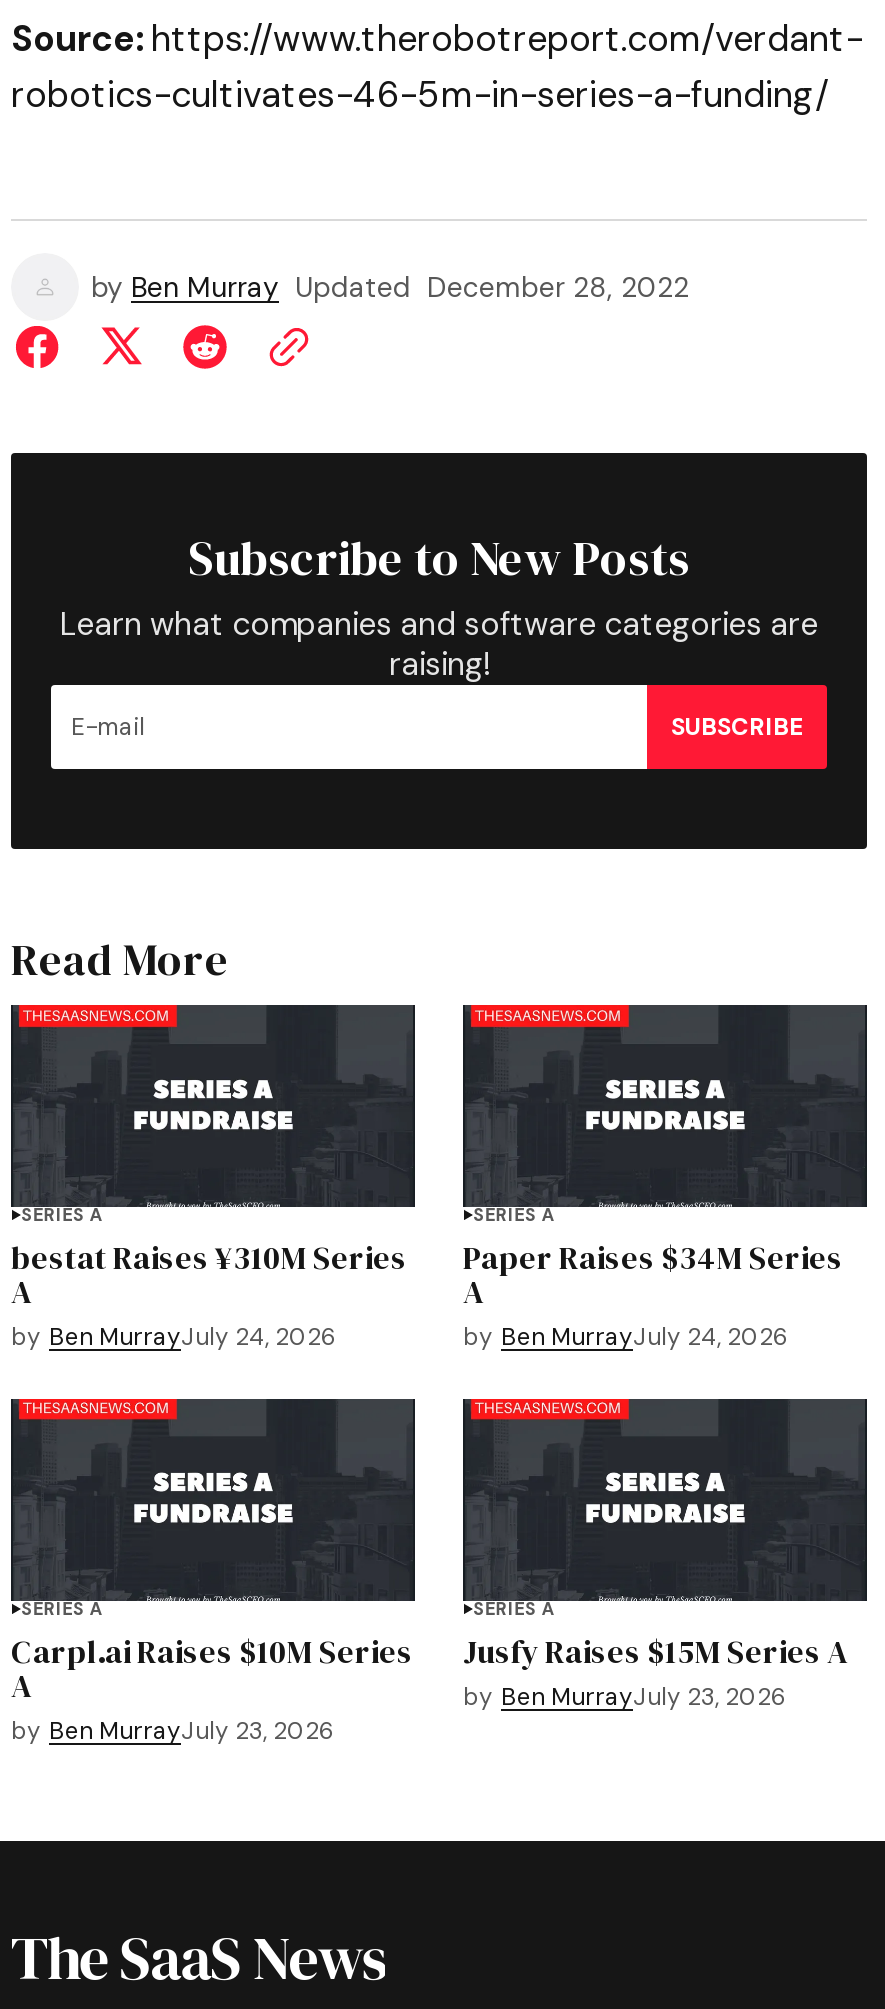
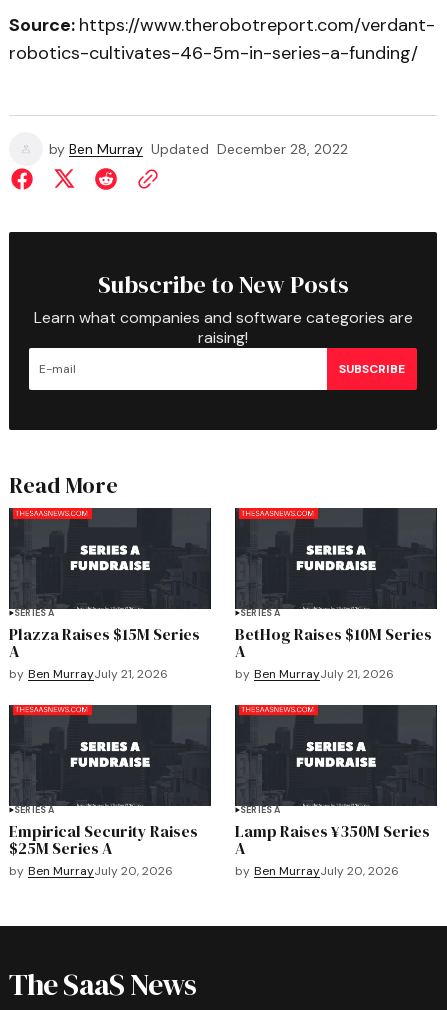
[11,1235,407,1279] bestat Raises ¥310M Series -> [9,623,200,645] Plazza Raises $15M Series
[463,1235,843,1279] Paper Raises $34M Series -> [235,623,432,645] BetHog Raises $10M Series
[11,1321,337,1353] by Ben MurrayJuly 24, 2026 -> [9,666,168,682] by Ben MurrayJuly 21, 2026
[463,1321,789,1353] by Ben MurrayJuly 24, 2026 -> [235,666,394,682] by Ben MurrayJuly 21, 2026
[11,1628,413,1746] Carpl.ai Raises $10M Series | A | by Ben MurrayJuly 23, 2026 -> [9,820,198,879] Empirical Security Raises | $25M Series A | by Ben MurrayJuly 20, 2026
[463,1628,847,1712] Jusfy Raises $15M Series A | by Ben MurrayJuly 23, 2026 -> [235,820,430,879] Lamp Raises ¥350M Series | A | by Ben MurrayJuly 20, 2026

